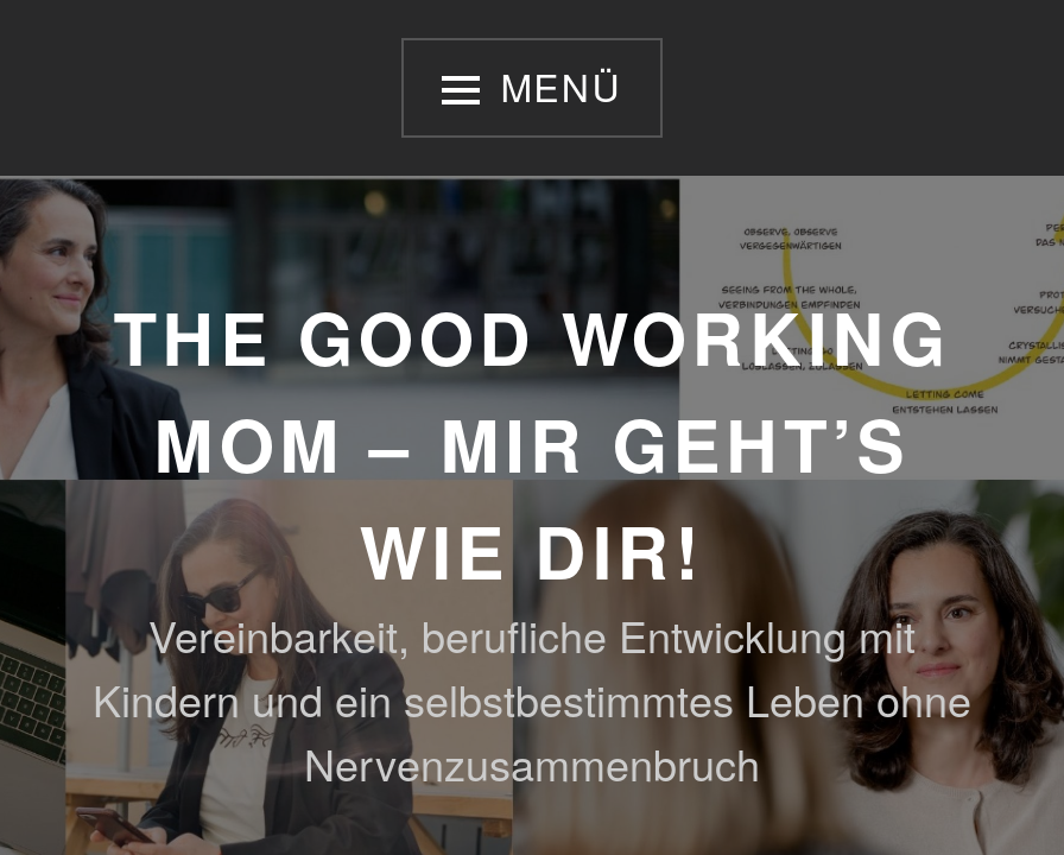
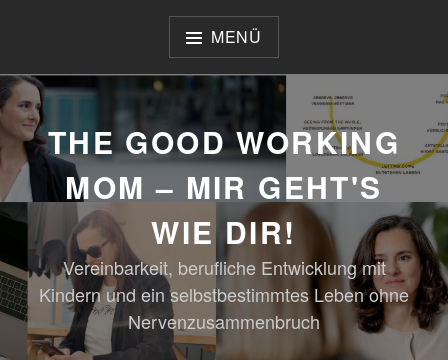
[154,391,910,494] MOM – MIR GEHT’S -> [65,165,383,208] MOM – MIR GEHT'S

